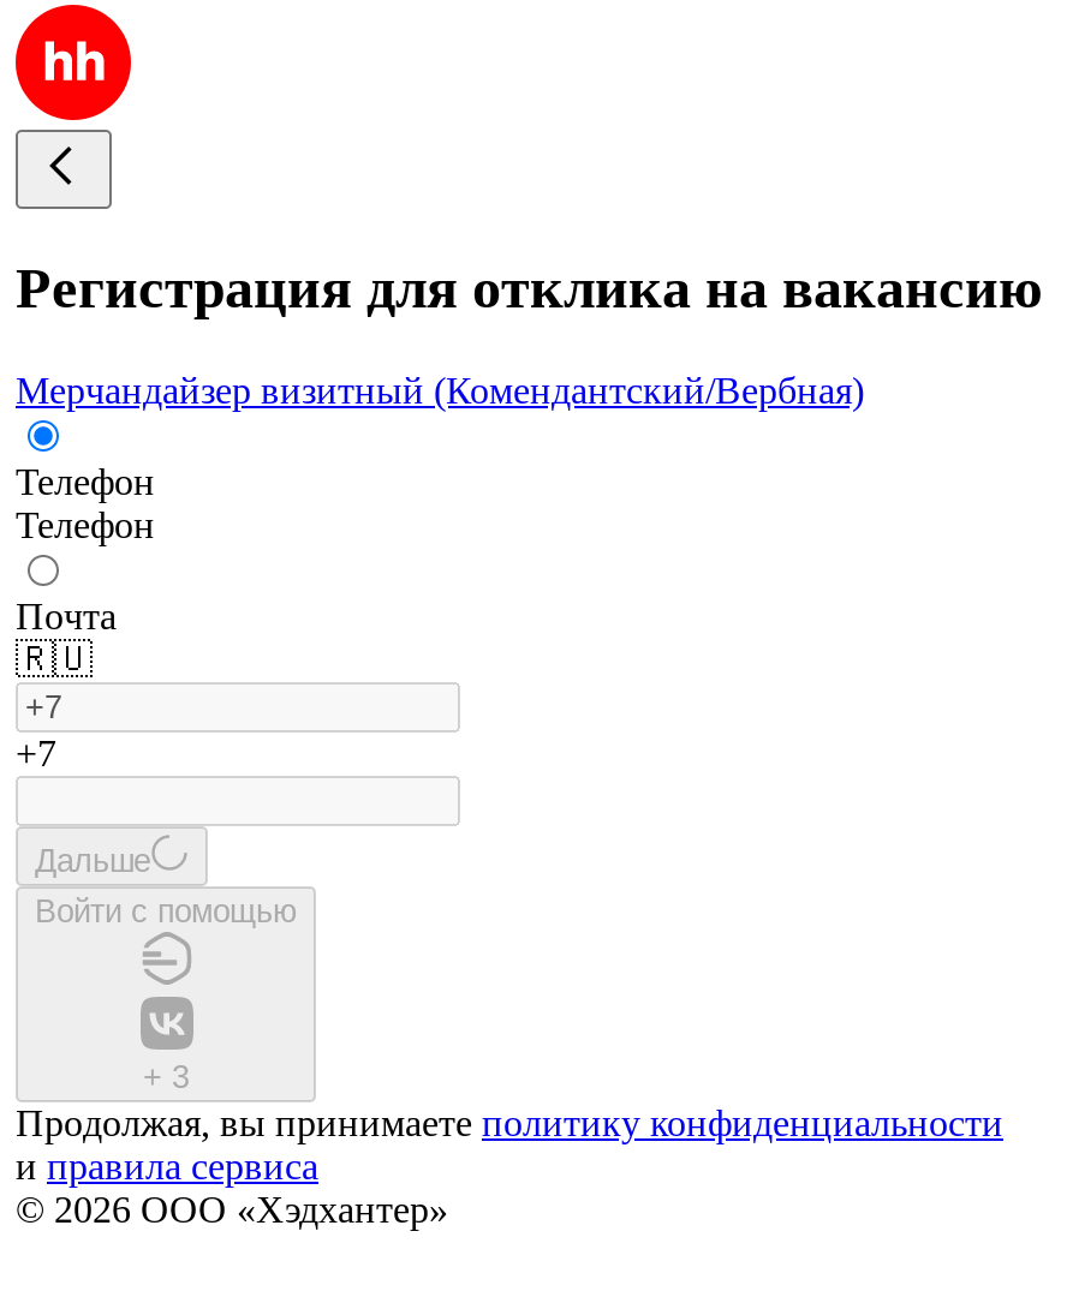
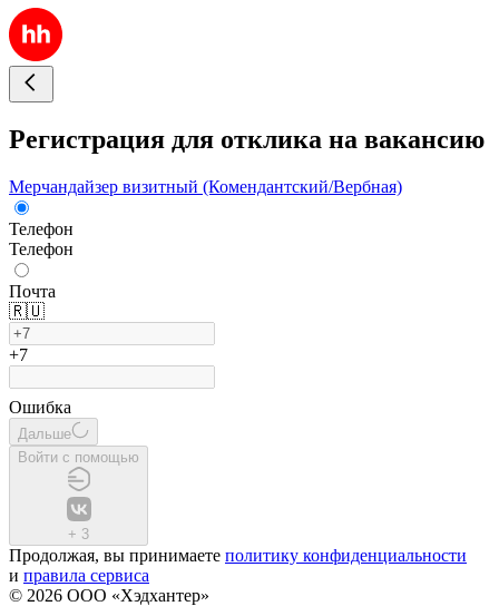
none -> [9,397,71,416] Ошибка

